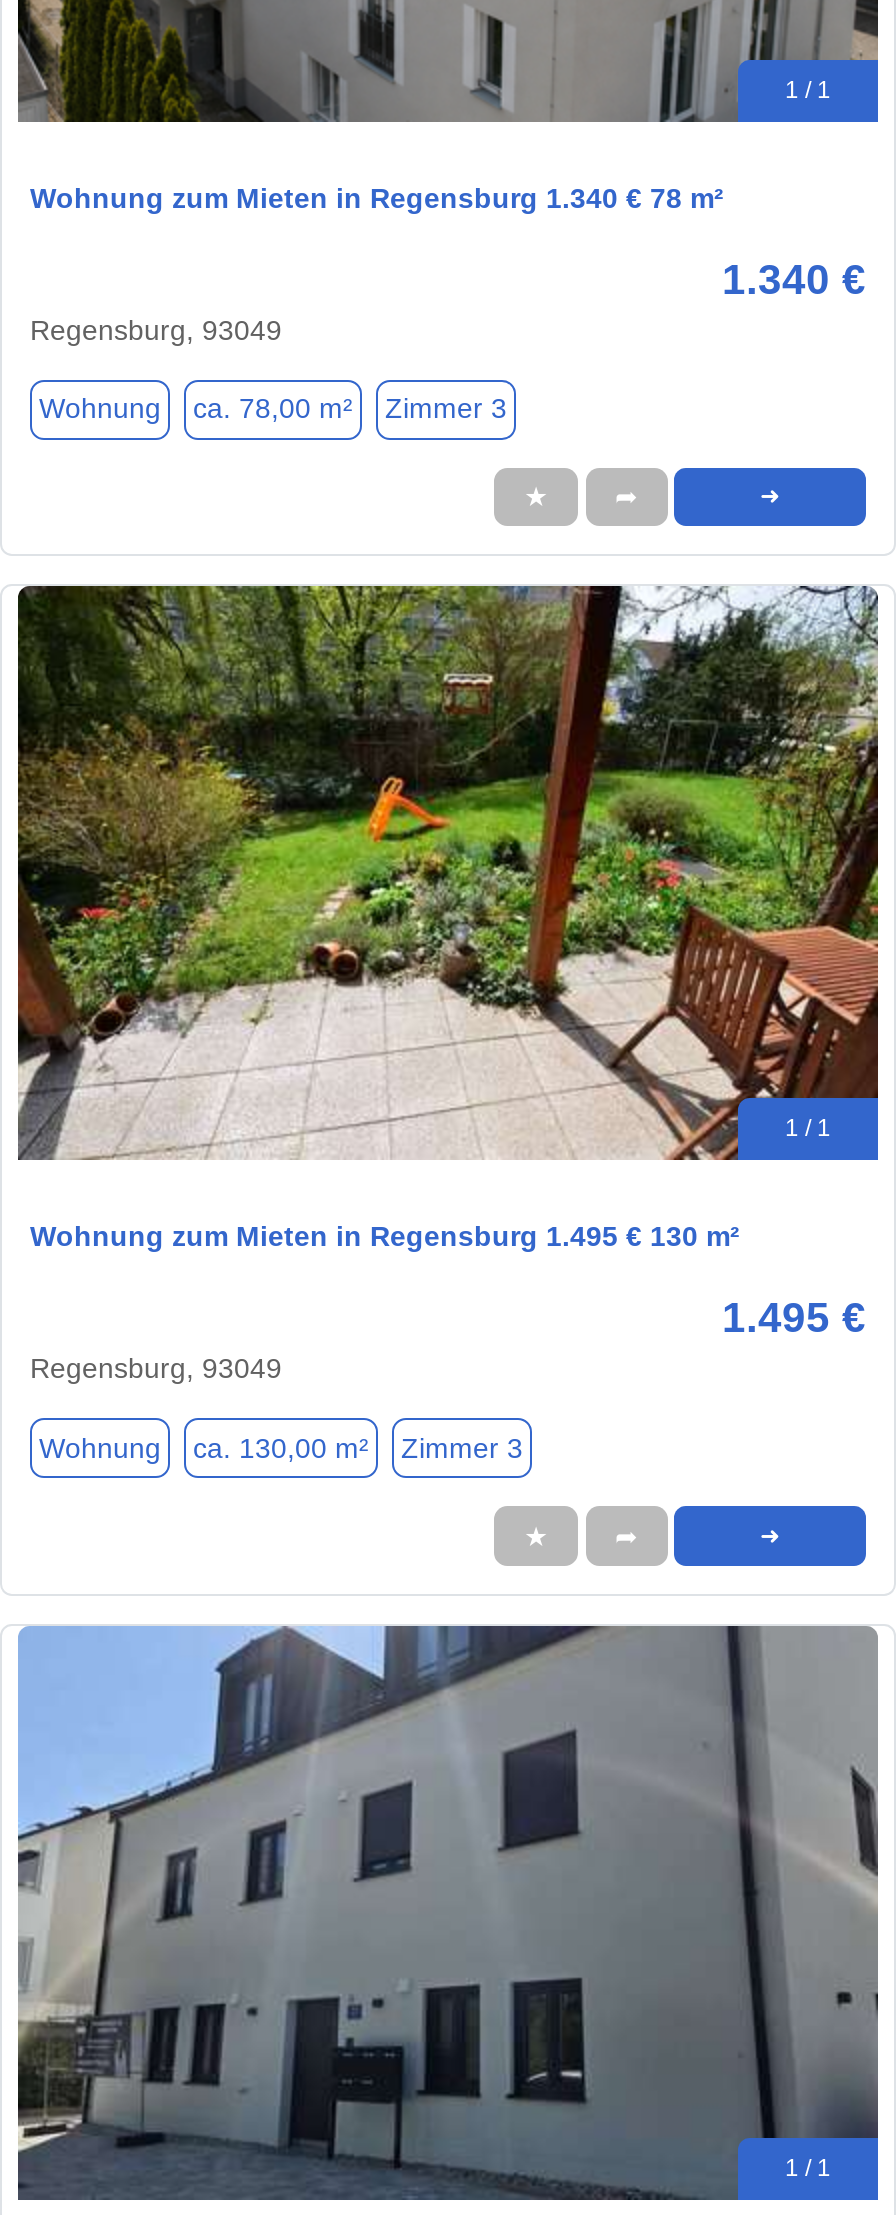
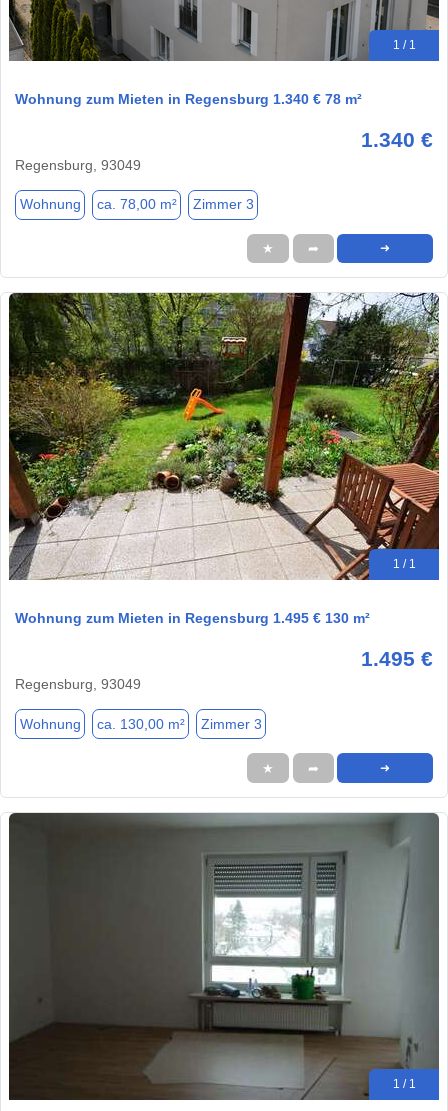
[18,1626,878,2200] [image] -> [8,812,439,1100] [image]

